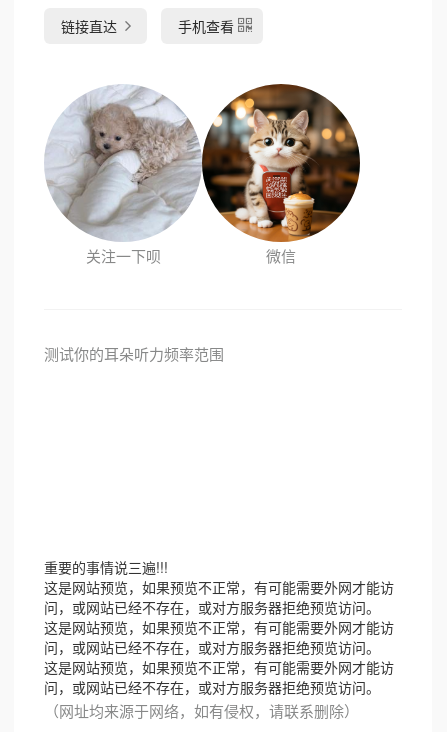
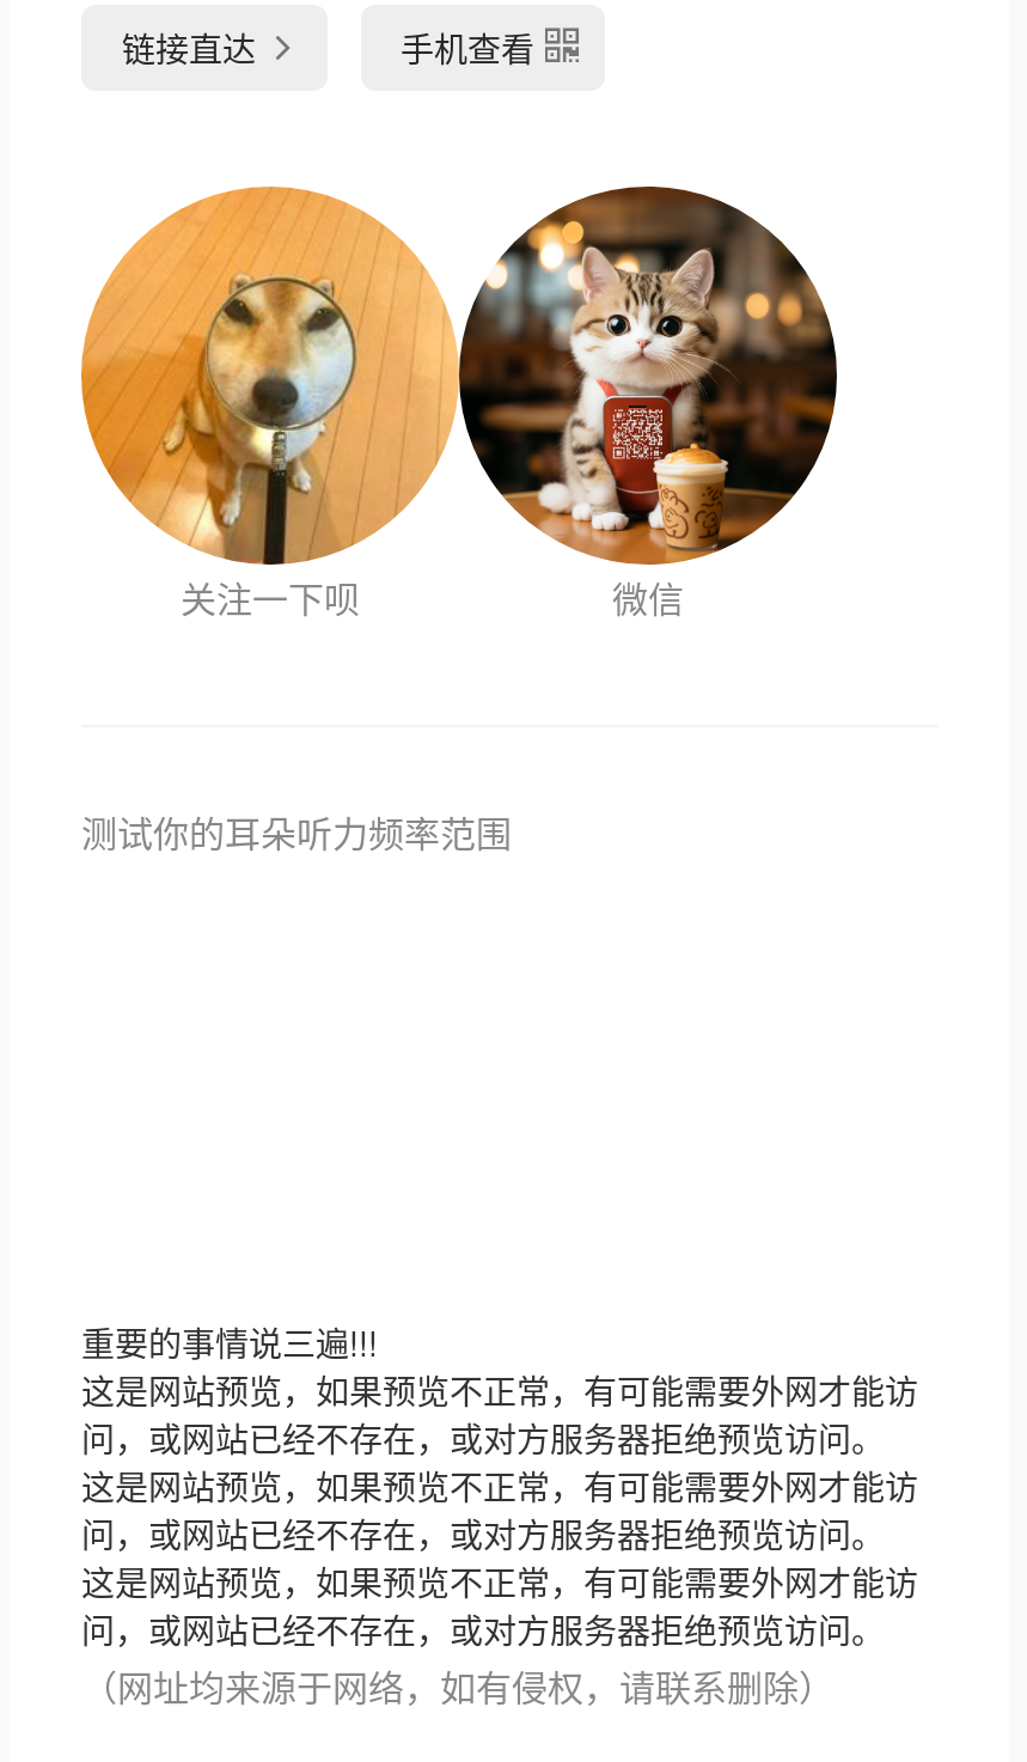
[44,84,202,242] [image] -> [79,184,459,565] [image]

